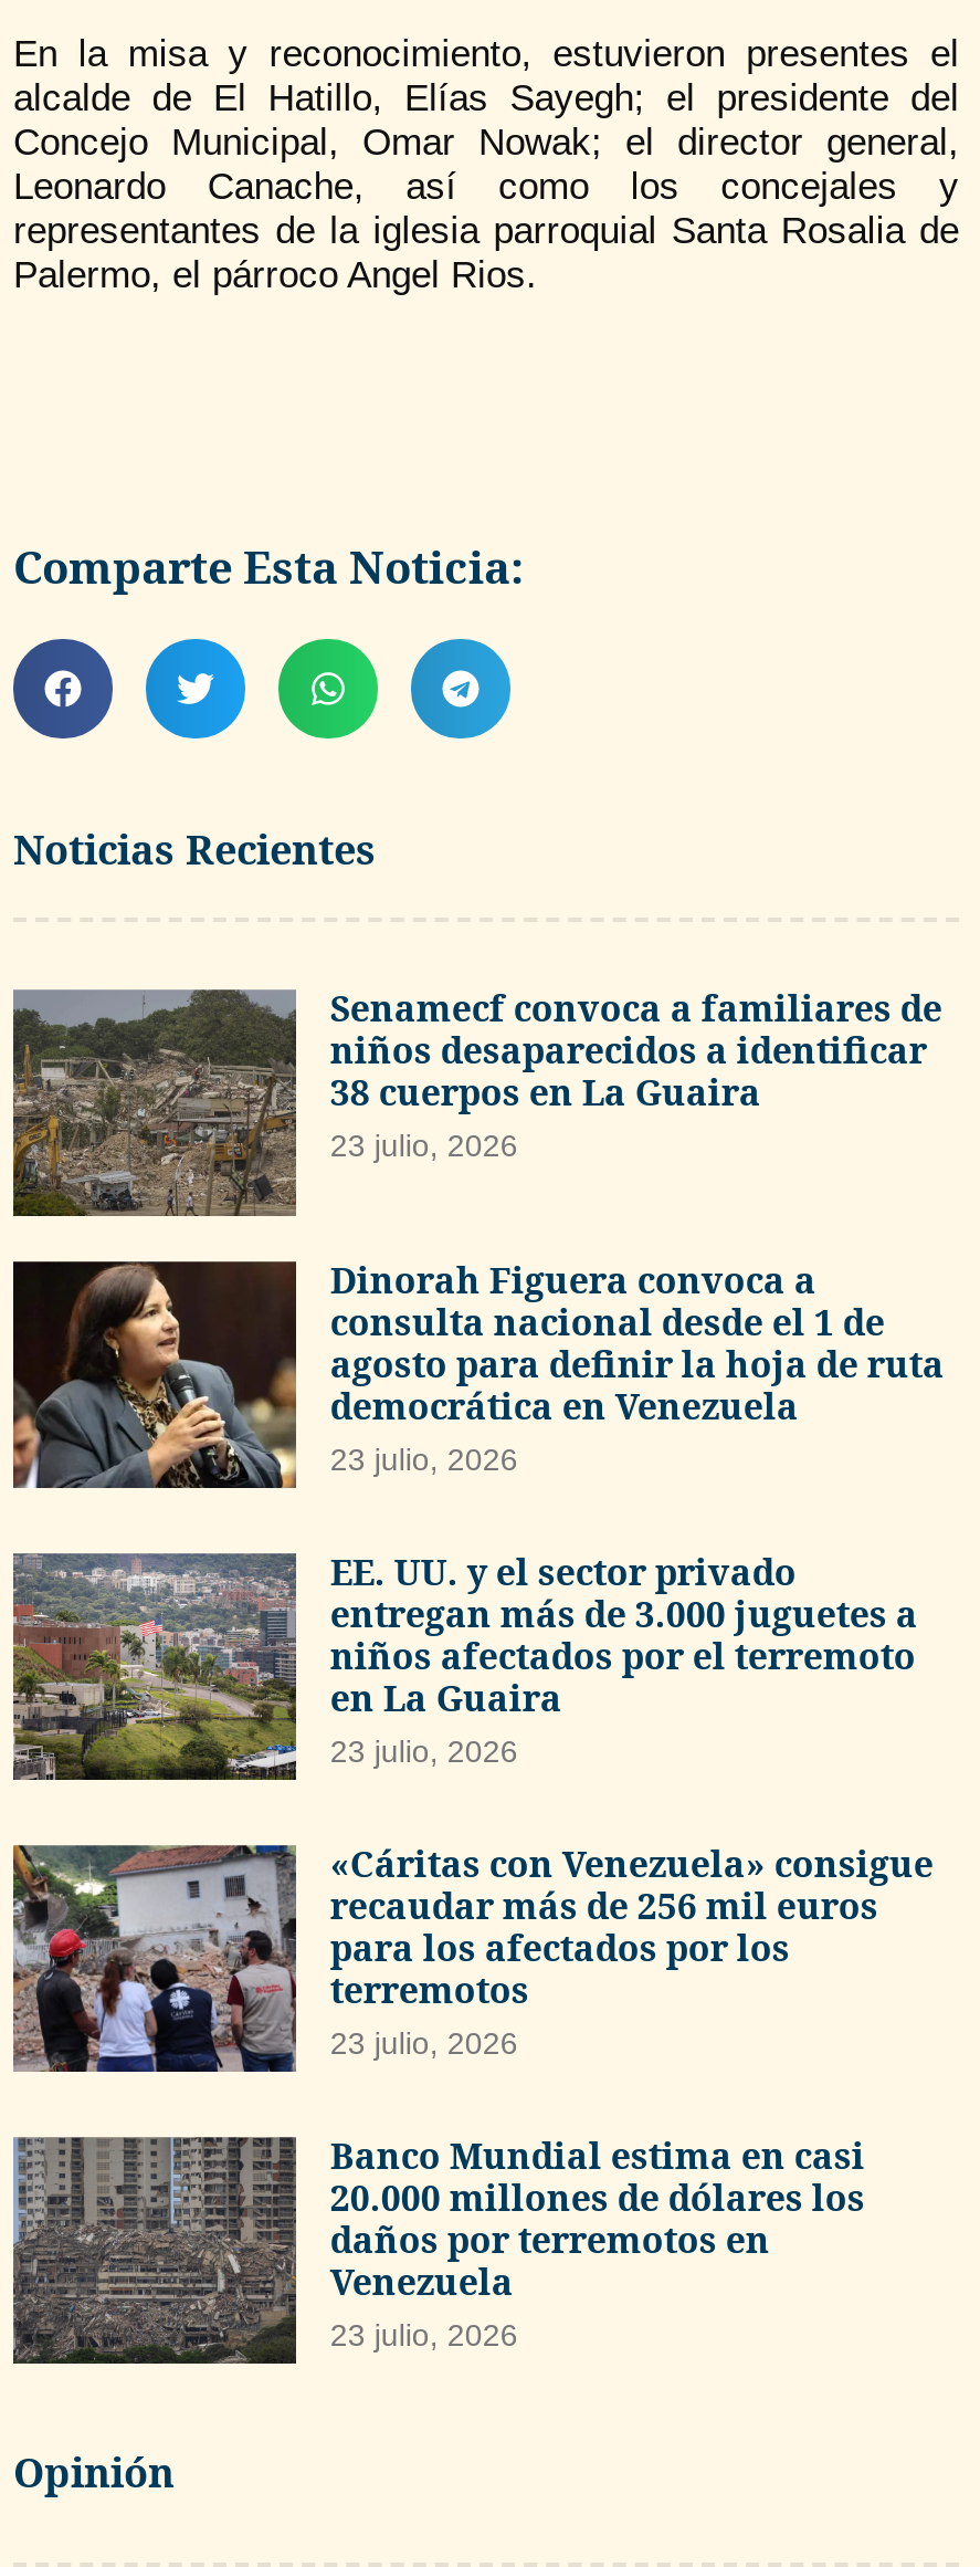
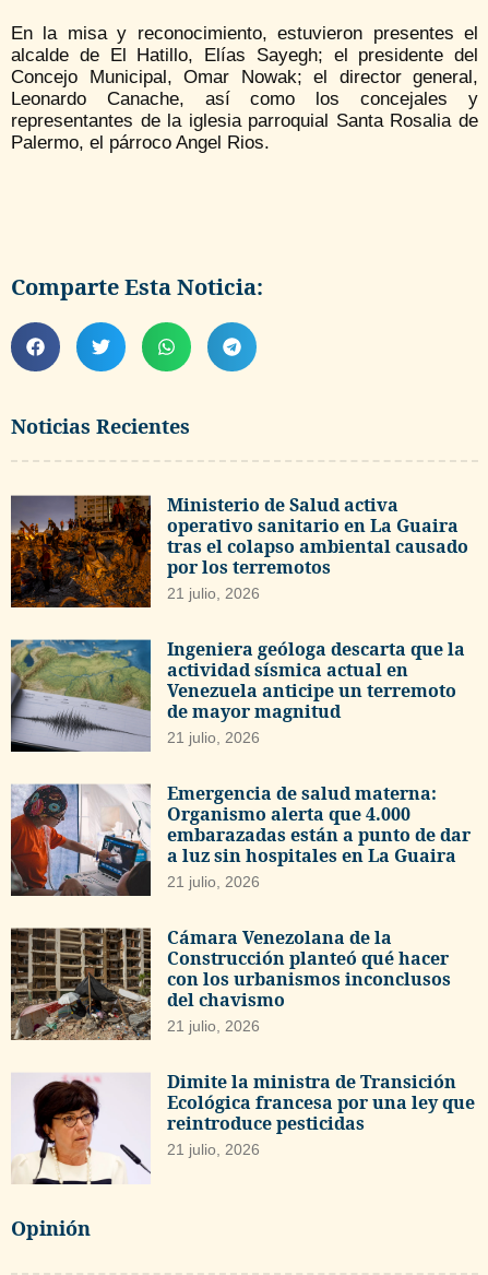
[11,985,942,1218] [image] | Senamecf convoca a familiares de | niños desaparecidos a identificar | 38 cuerpos en La Guaira | 23 julio, 2026 -> [10,493,469,609] [image] | Ministerio de Salud activa | operativo sanitario en La Guaira | tras el colapso ambiental causado | por los terremotos | 21 julio, 2026
[11,1256,944,1508] [image] | Dinorah Figuera convoca a | consulta nacional desde el 1 de | agosto para definir la hoja de ruta | democrática en Venezuela | 23 julio, 2026 -> [10,629,466,753] [image] | Ingeniera geóloga descarta que la | actividad sísmica actual en | Venezuela anticipe un terremoto | de mayor magnitud | 21 julio, 2026
[11,1548,918,1800] [image] | EE. UU. y el sector privado | entregan más de 3.000 juguetes a | niños afectados por el terremoto | en La Guaira | 23 julio, 2026 -> [10,775,471,897] [image] | Emergencia de salud materna: | Organismo alerta que 4.000 | embarazadas están a punto de dar | a luz sin hospitales en La Guaira | 21 julio, 2026
[11,1840,933,2092] [image] | «Cáritas con Venezuela» consigue | recaudar más de 256 mil euros | para los afectados por los | terremotos | 23 julio, 2026 -> [10,918,451,1041] [image] | Cámara Venezolana de la | Construcción planteó qué hacer | con los urbanismos inconclusos | del chavismo | 21 julio, 2026
[11,2132,865,2383] [image] | Banco Mundial estima en casi | 20.000 millones de dólares los | daños por terremotos en | Venezuela | 23 julio, 2026 -> [11,1062,475,1185] [image] | Dimite la ministra de Transición | Ecológica francesa por una ley que | reintroduce pesticidas | 21 julio, 2026

